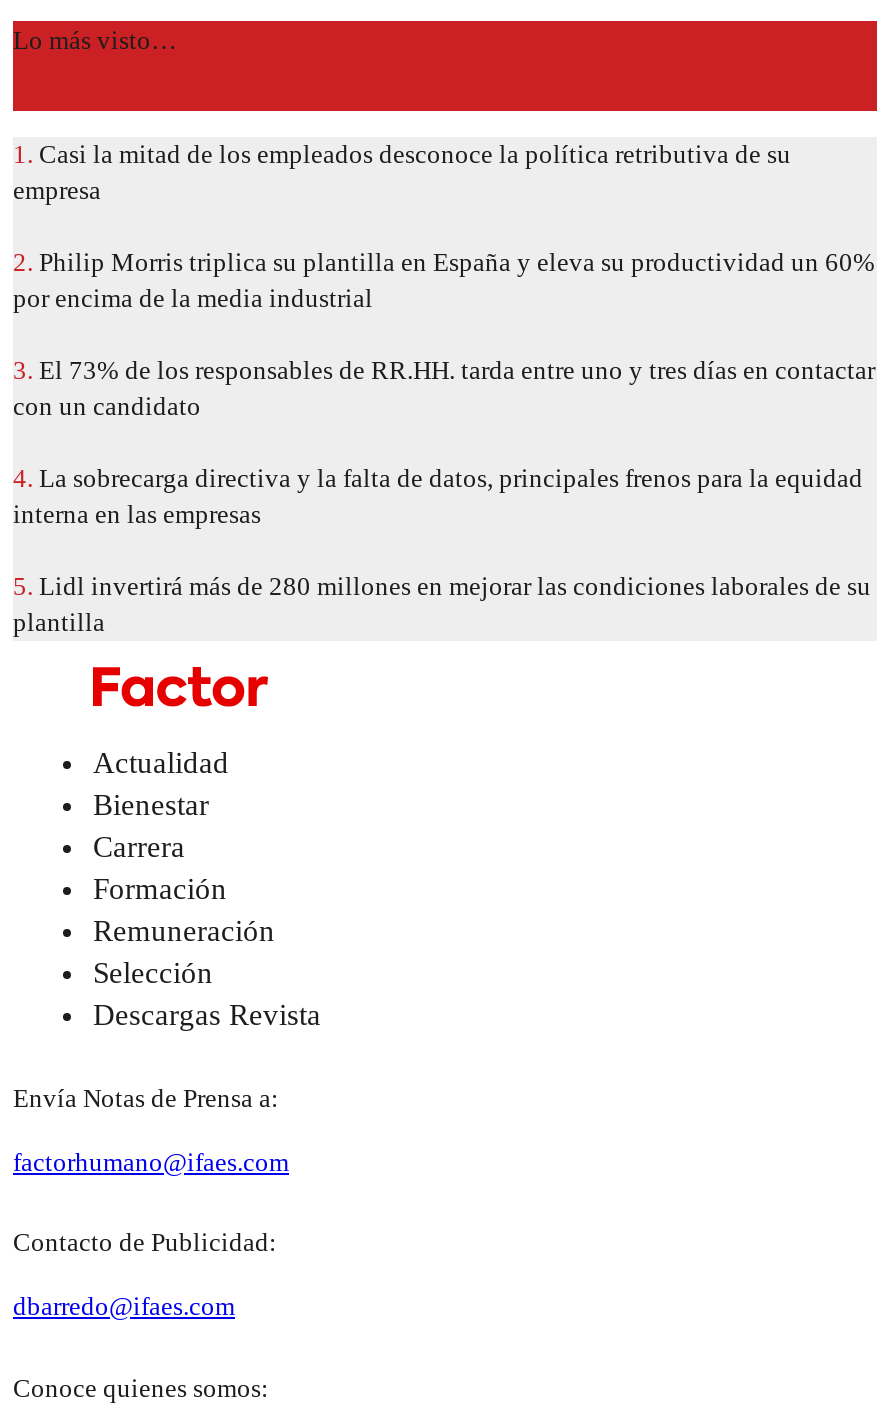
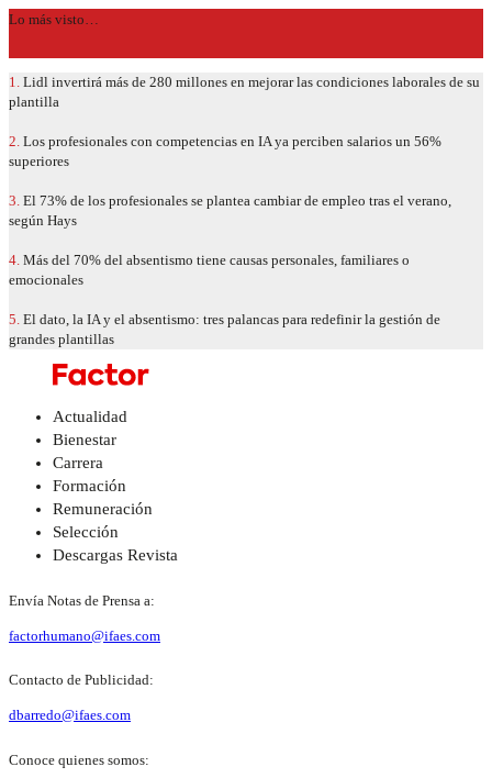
[13,139,875,601] 1. Casi la mitad de los empleados desconoce la política retributiva de su | empresa | 2. Philip Morris triplica su plantilla en España y eleva su productividad un 60% | por encima de la media industrial | 3. El 73% de los responsables de RR.HH. tarda entre uno y tres días en contactar | con un candidato | 4. La sobrecarga directiva y la falta de datos, principales frenos para la equidad | interna en las empresas | 5. Lidl invertirá más de 280 millones en mejorar las condiciones laborales de su -> [9,74,480,90] 1. Lidl invertirá más de 280 millones en mejorar las condiciones laborales de su
moved [13,607,105,637] -> [9,93,59,110]: plantilla
none -> [9,133,451,347] 2. Los profesionales con competencias en IA ya perciben salarios un 56% | superiores | 3. El 73% de los profesionales se plantea cambiar de empleo tras el verano, | según Hays | 4. Más del 70% del absentismo tiene causas personales, familiares o | emocionales | 5. El dato, la IA y el absentismo: tres palancas para redefinir la gestión de | grandes plantillas

